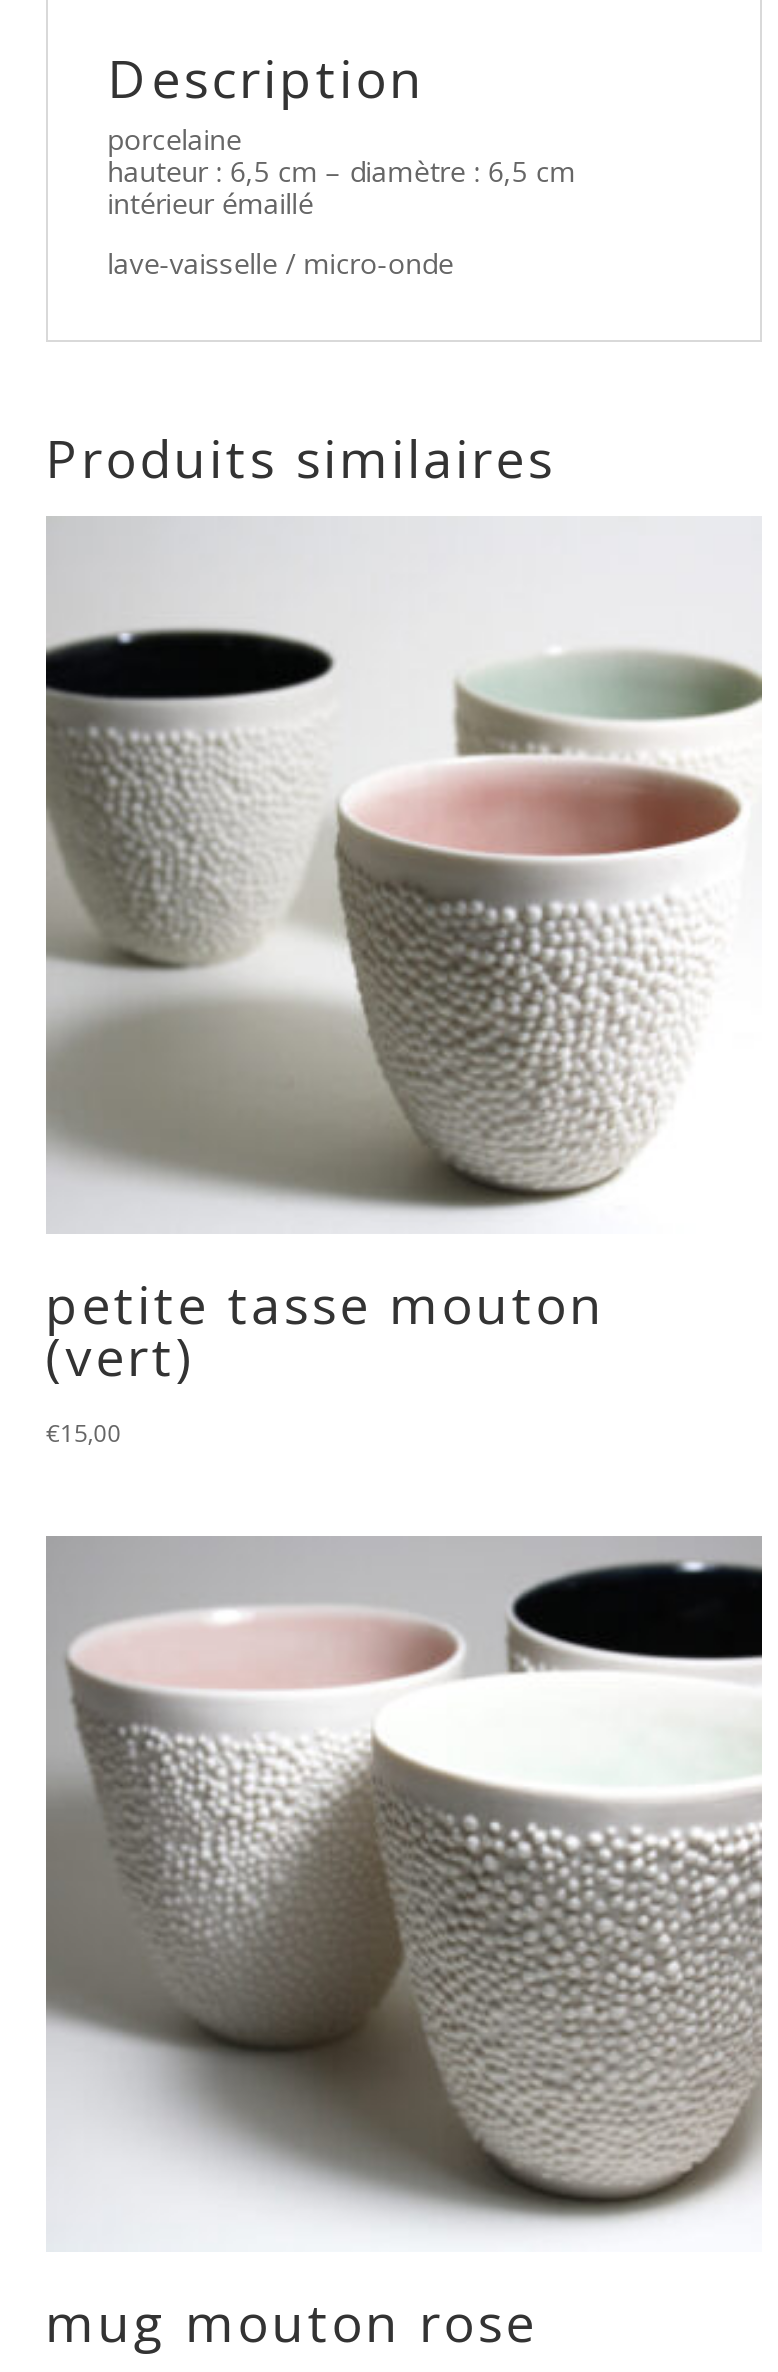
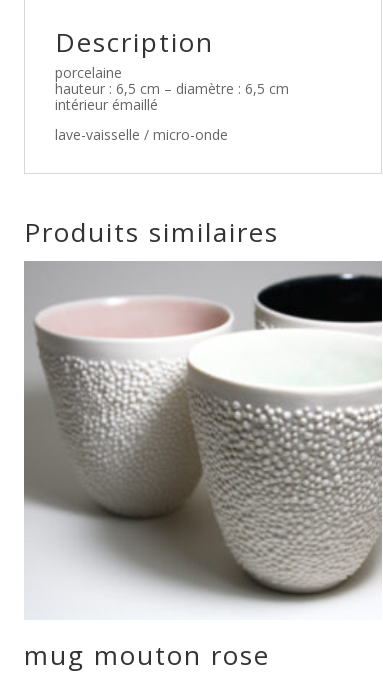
[46,520,762,1449] [image] | petite tasse mouton | (vert) | €15,00 -> none

